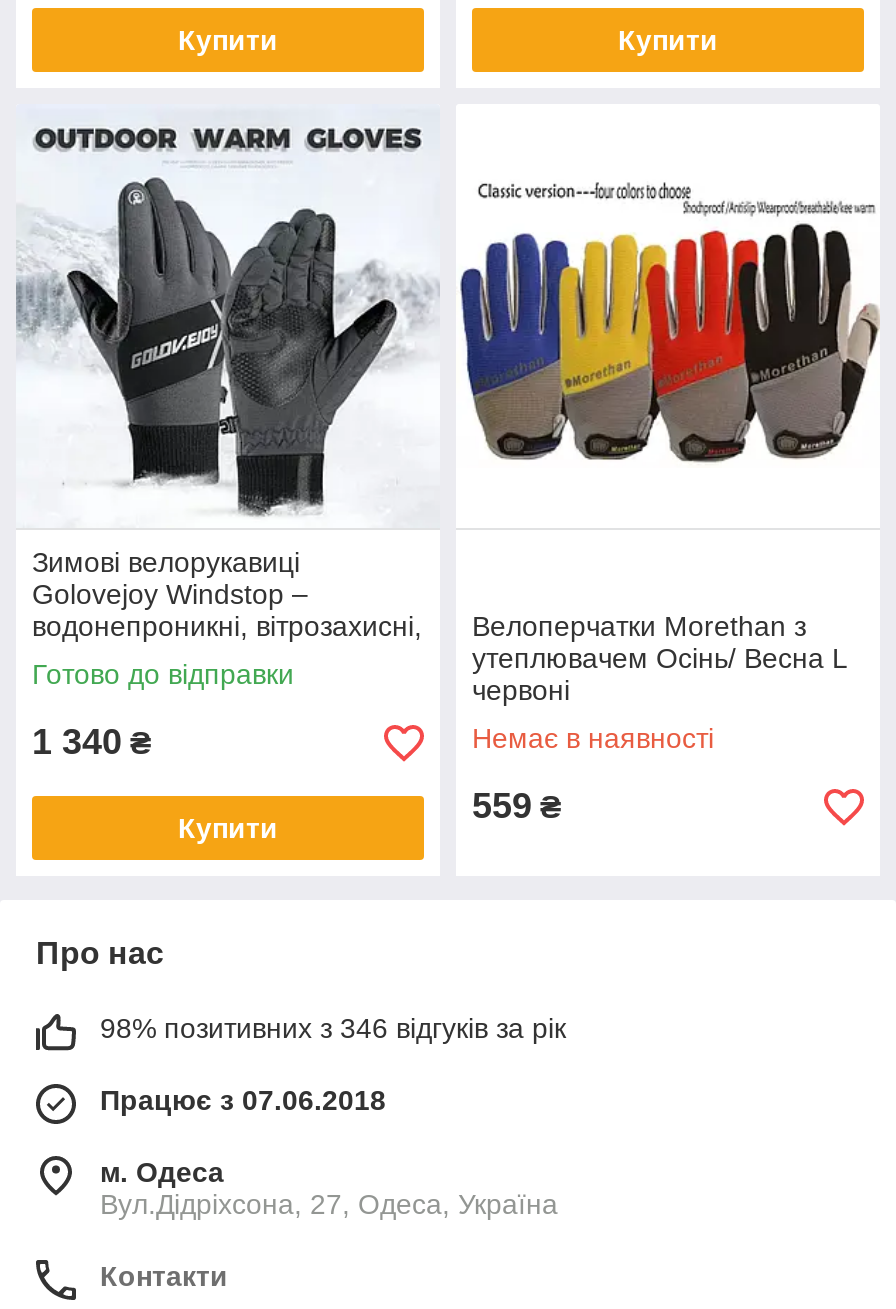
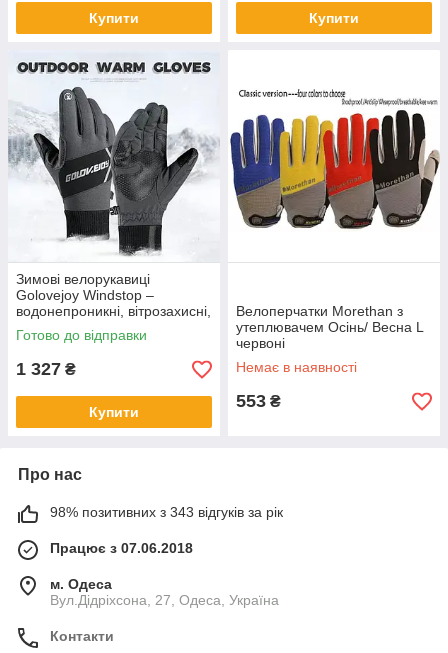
[32,722,152,762] 1 340 ₴ -> [16,359,76,379] 1 327 ₴
[472,786,562,826] 559 ₴ -> [236,391,281,411] 553 ₴
[100,1012,566,1044] 98% позитивних з 346 відгуків за рік -> [50,504,283,520] 98% позитивних з 343 відгуків за рік

